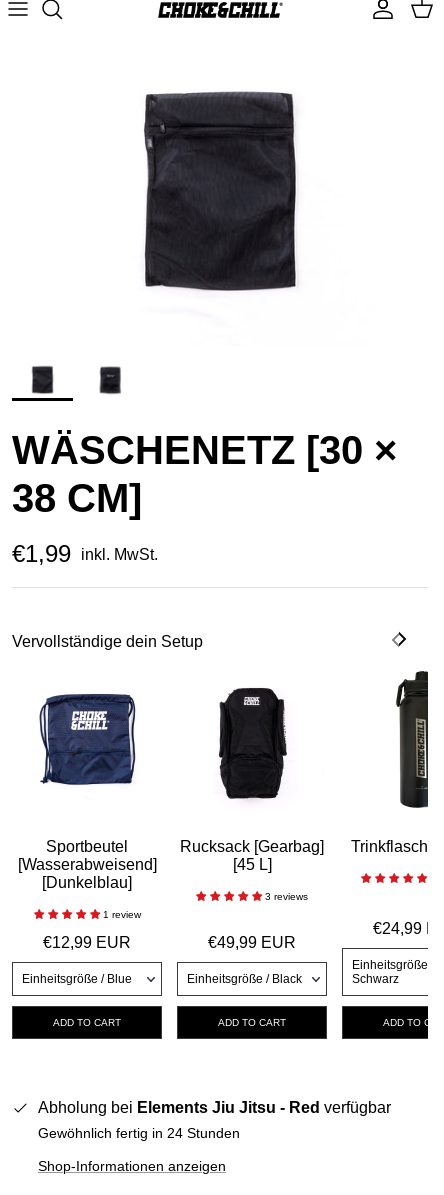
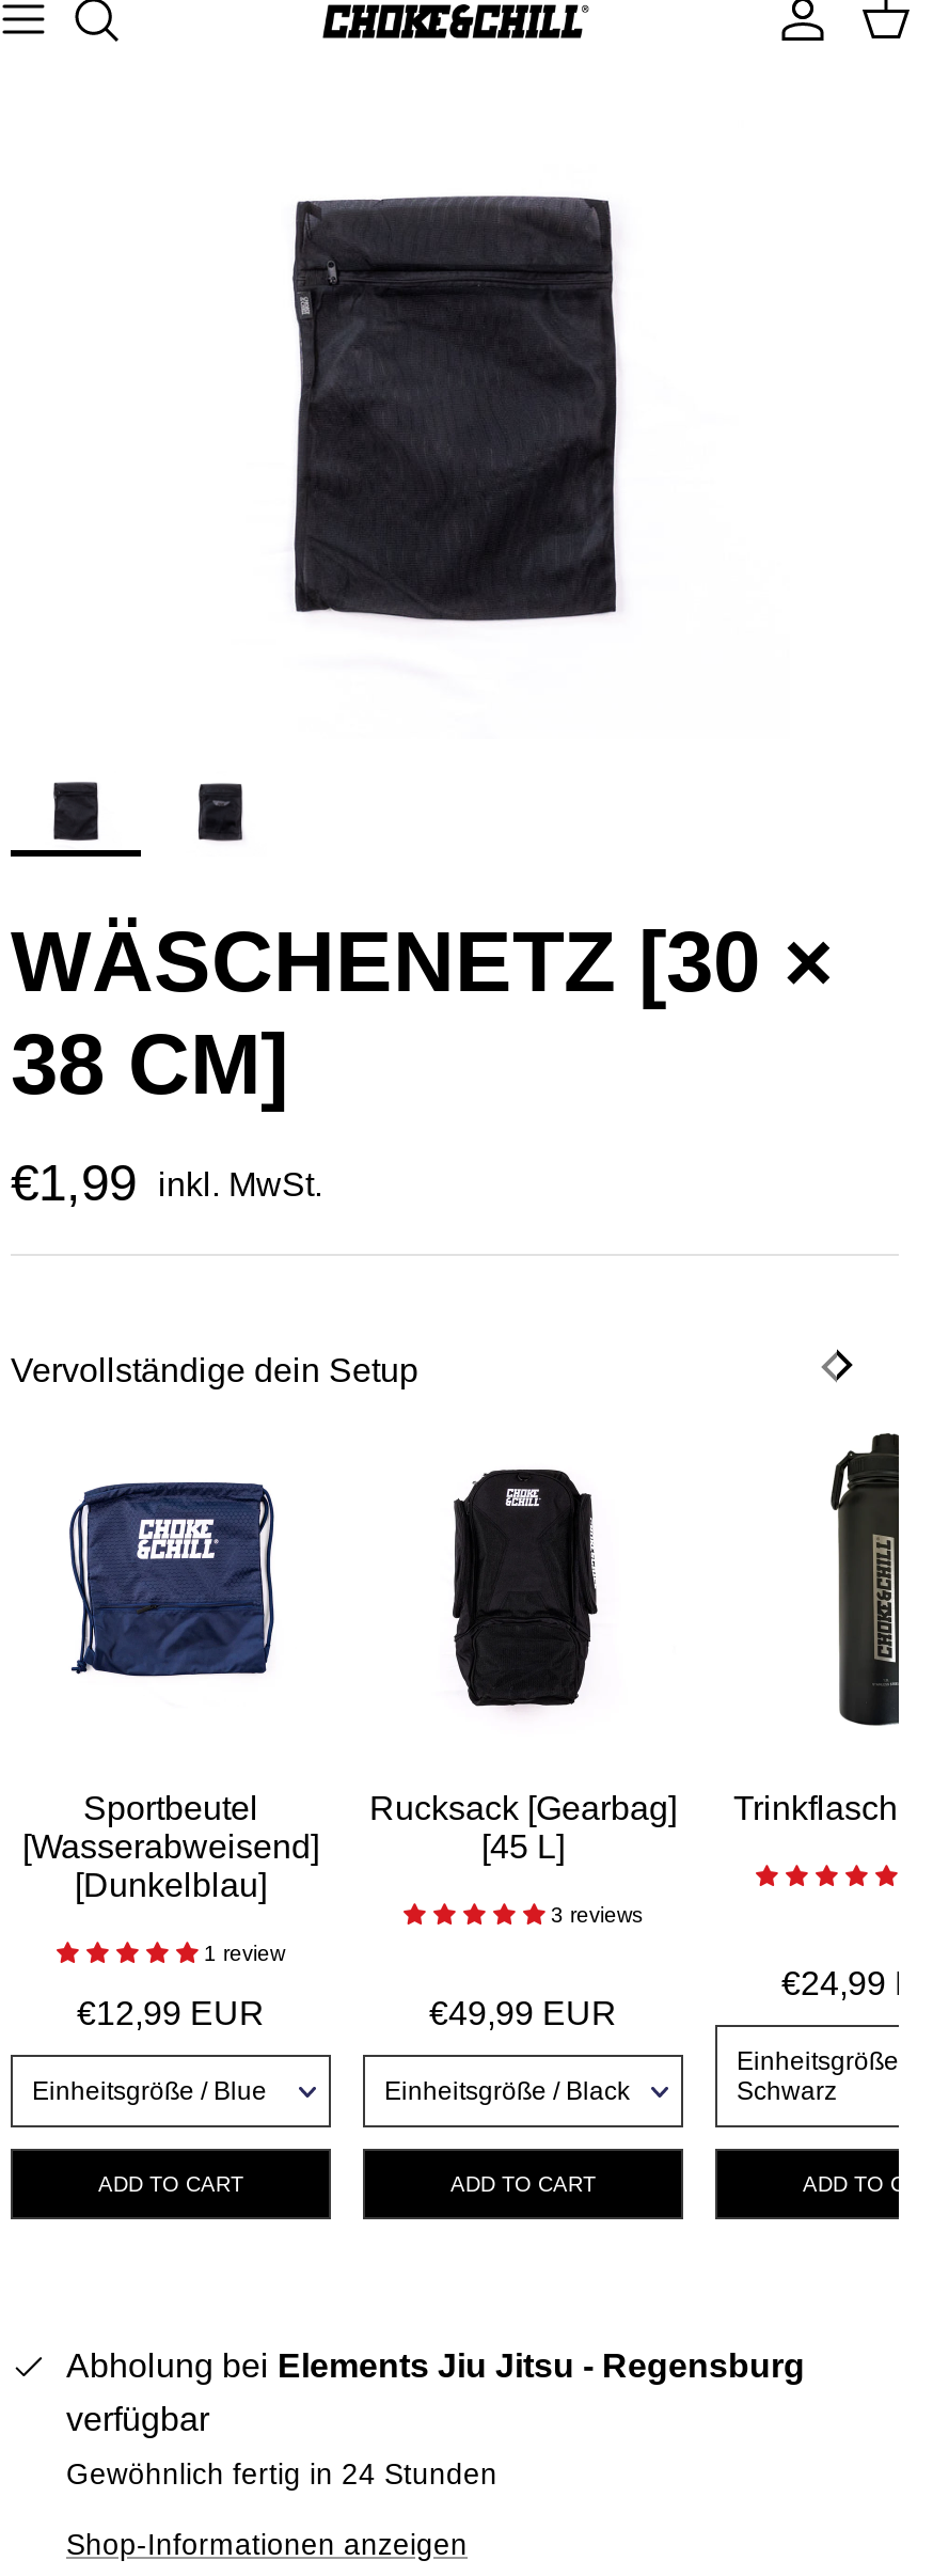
[38,1099,391,1116] Abholung bei Elements Jiu Jitsu - Red verfügbar -> [66,2347,805,2437] Abholung bei Elements Jiu Jitsu - Regensburg | verfügbar

